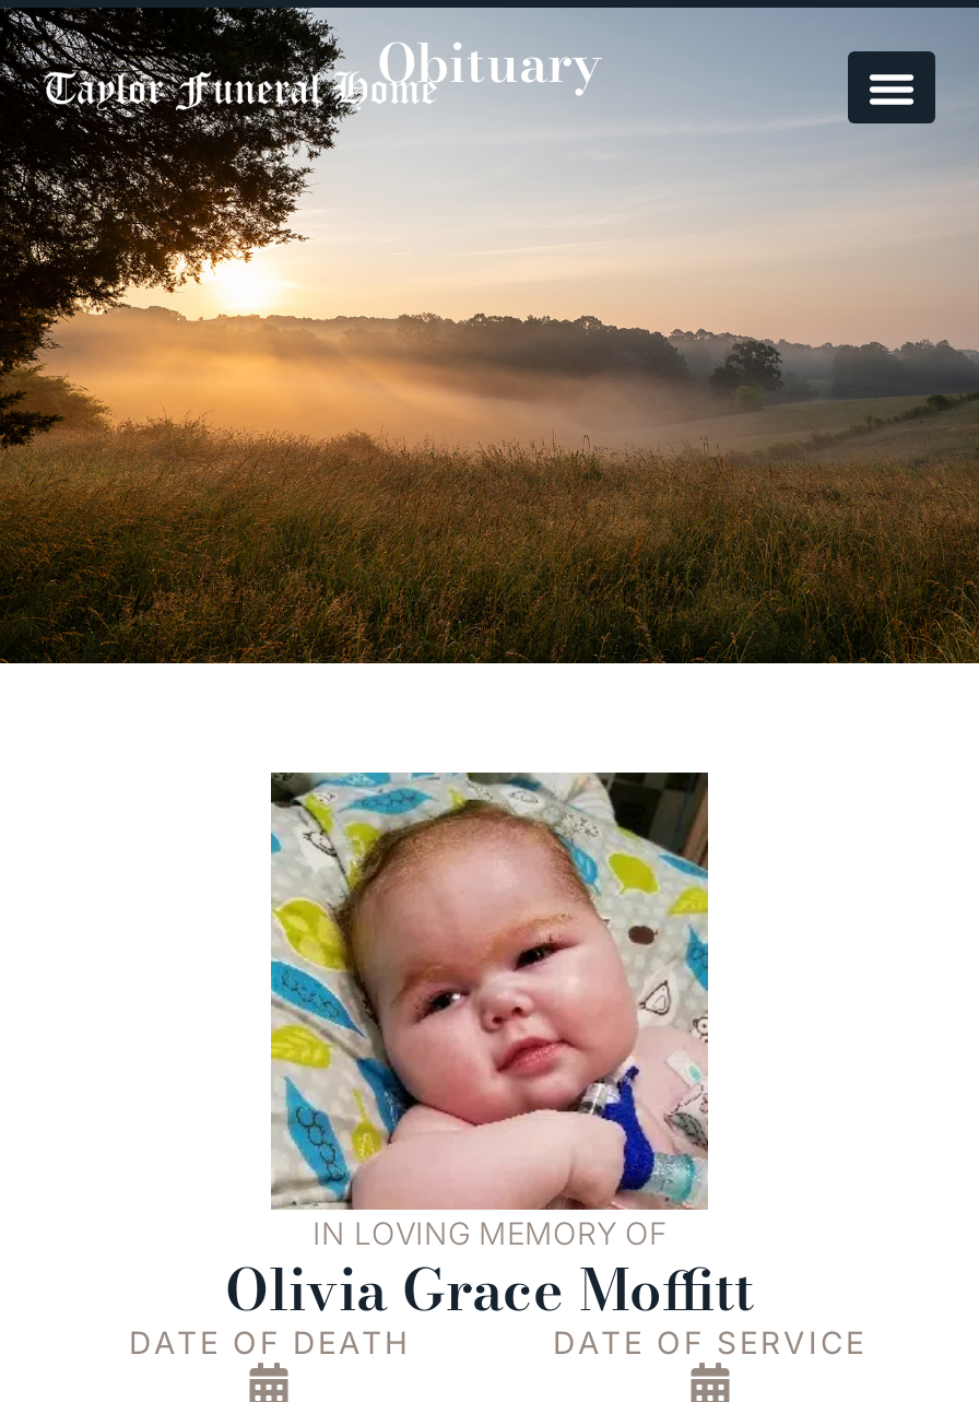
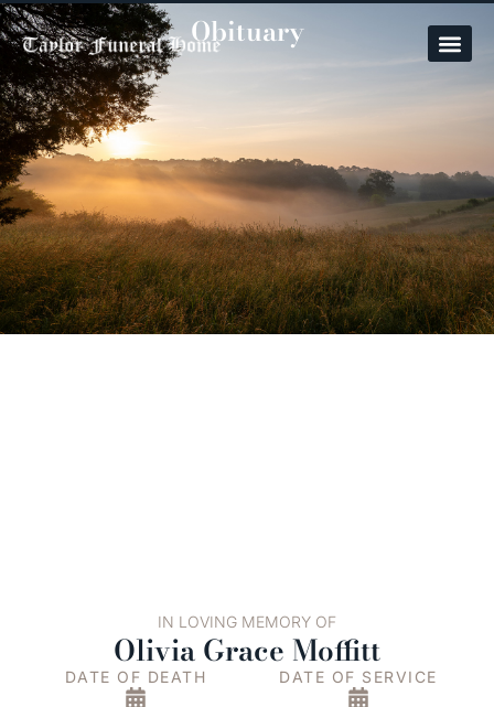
[269,770,710,1212] [image] -> none

